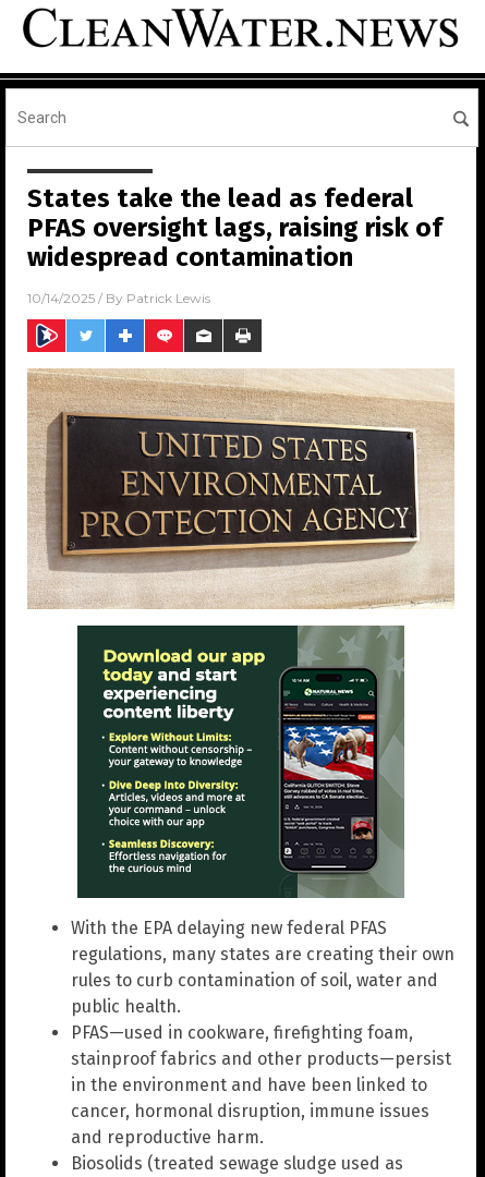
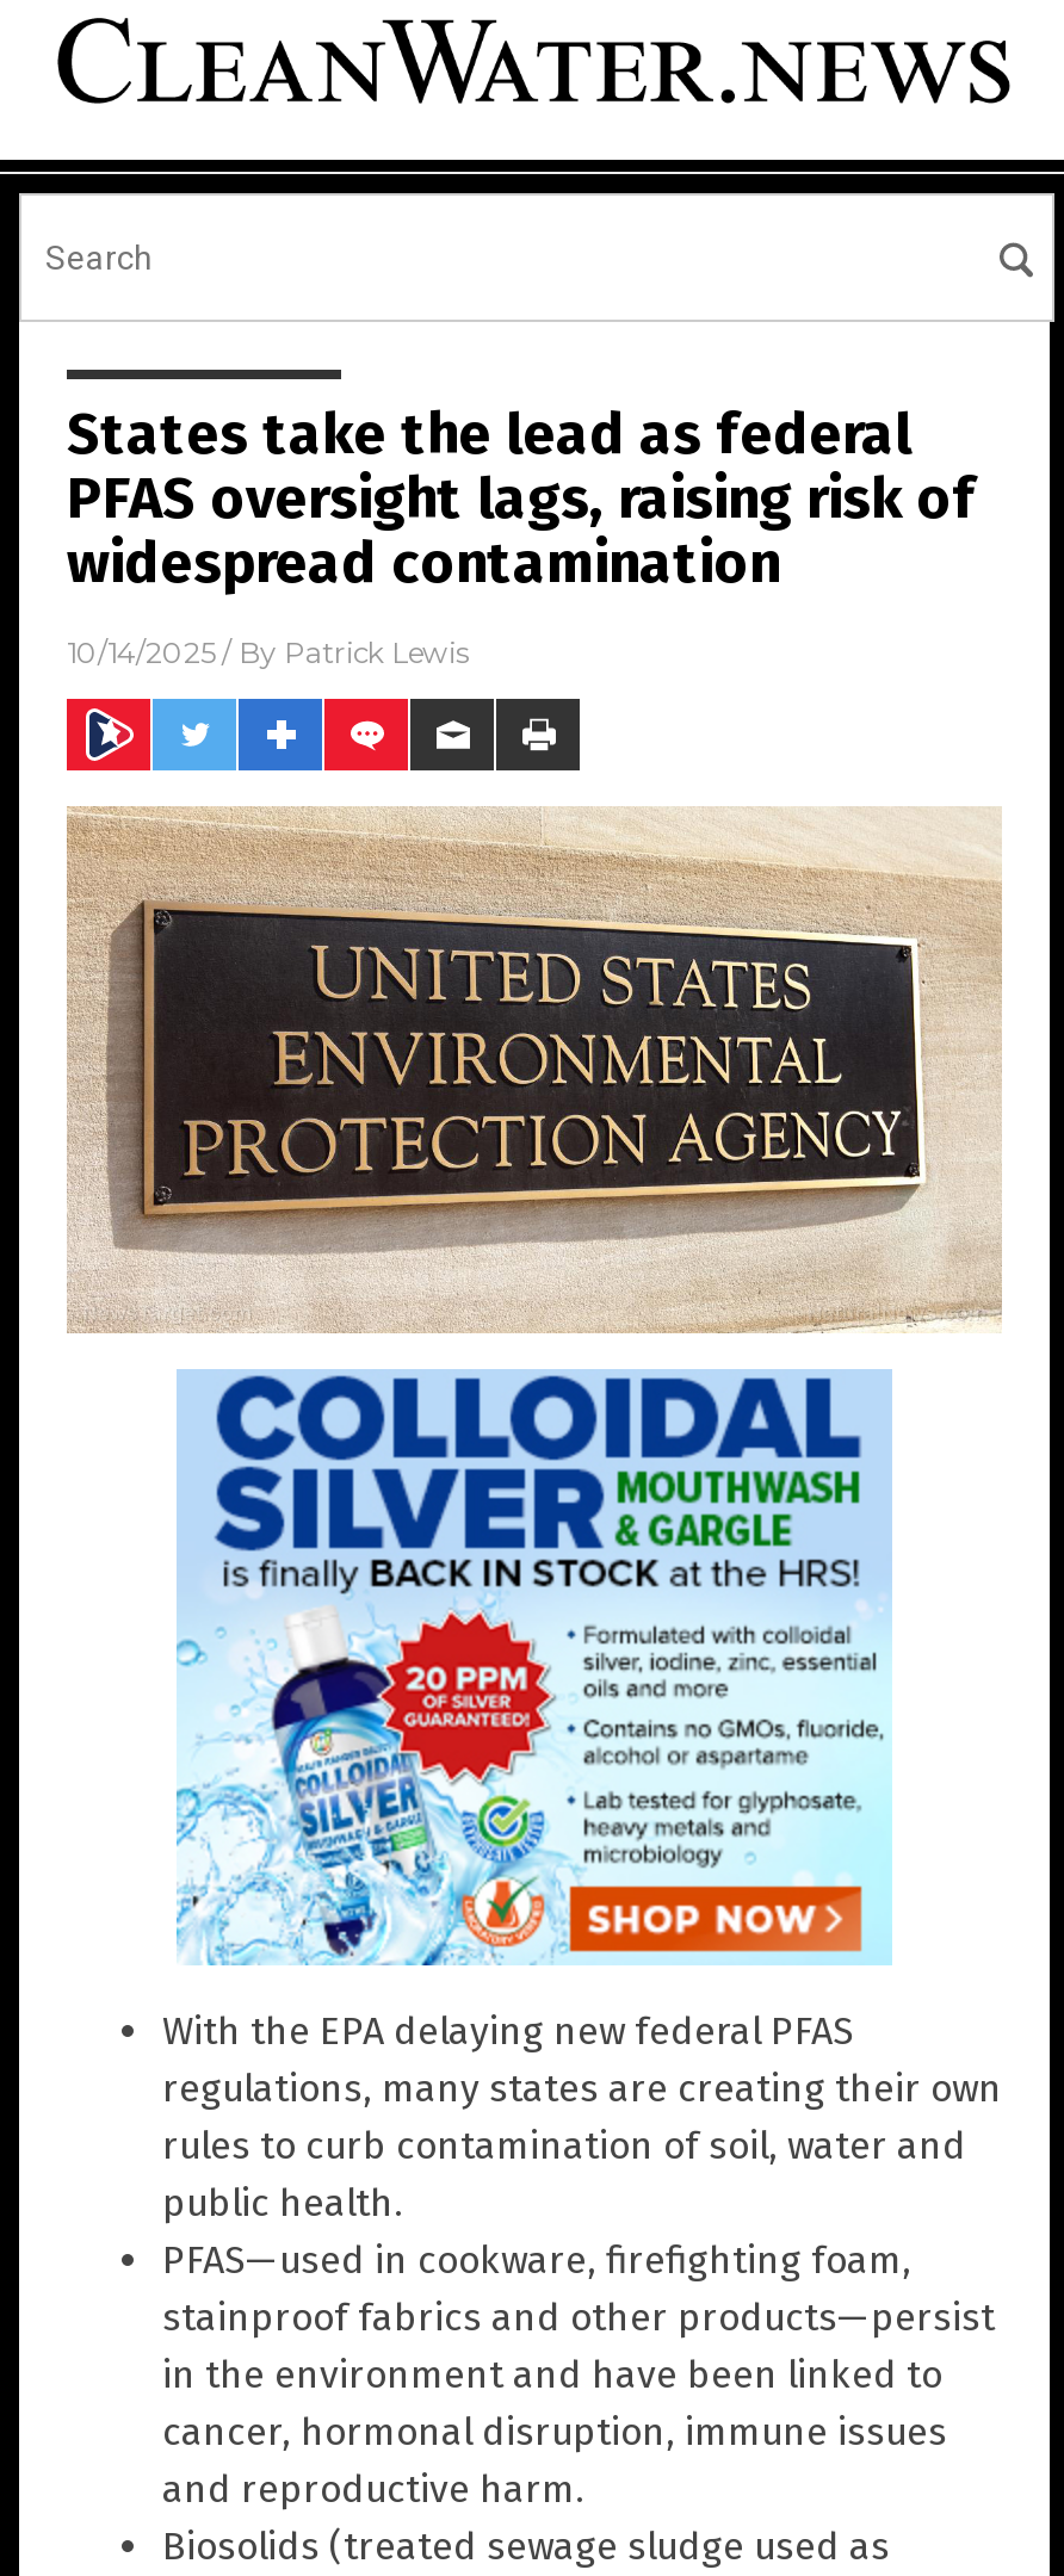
[76,624,405,899] [image] -> [174,1369,892,1968] [image]

